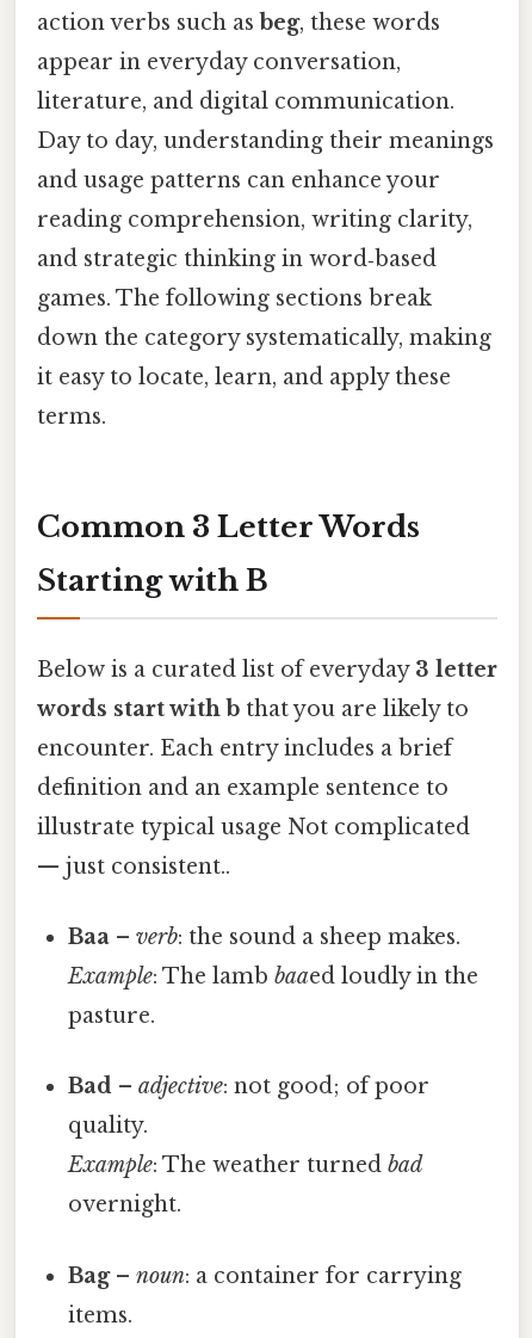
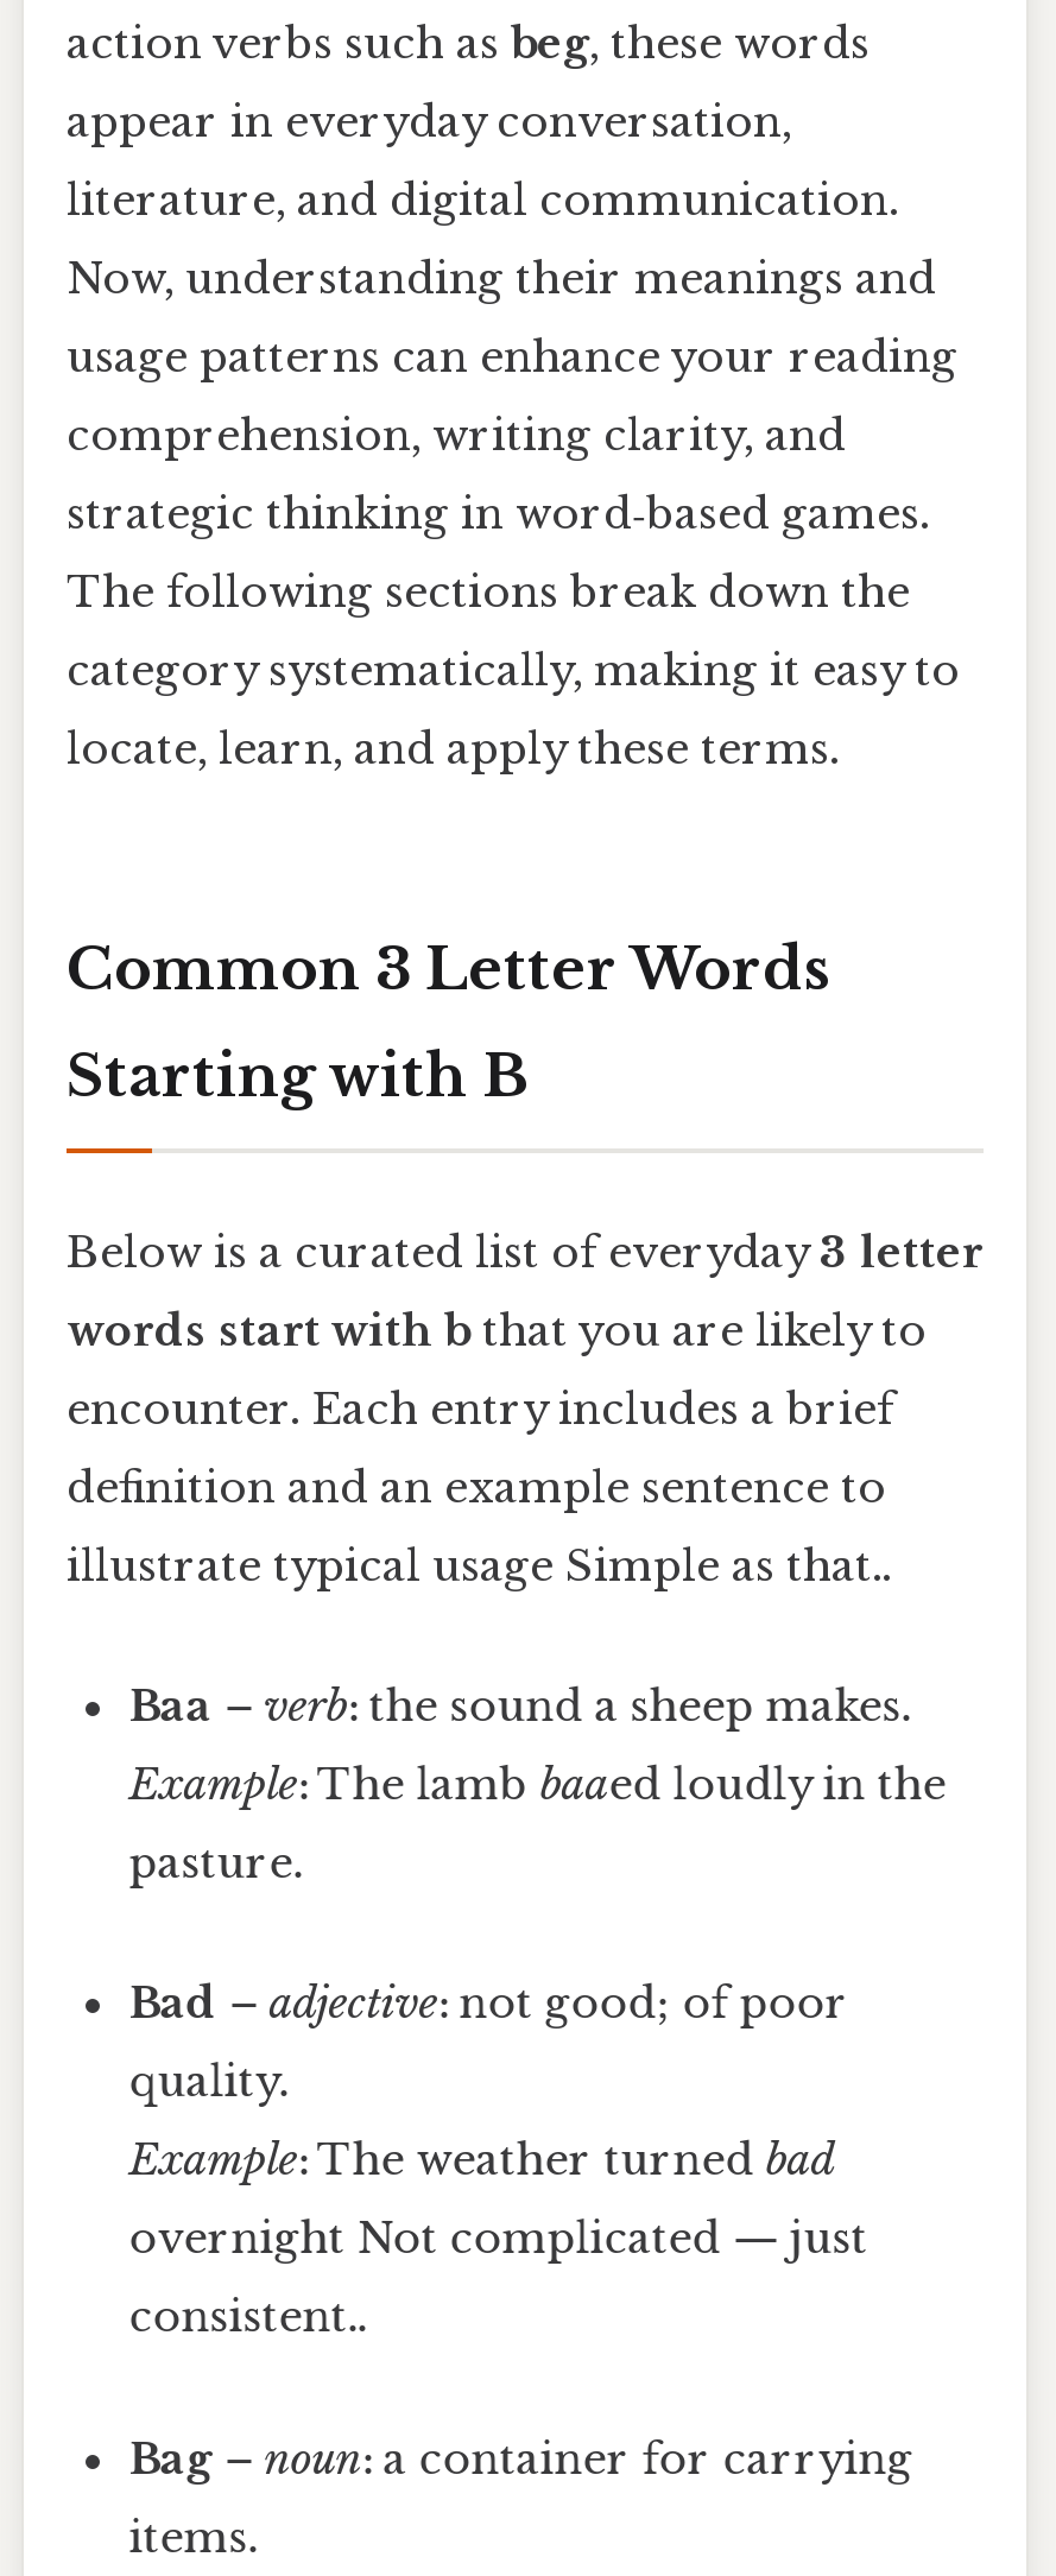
[37,128,494,430] Day to day, understanding their meanings | and usage patterns can enhance your | reading comprehension, writing clarity, | and strategic thinking in word‑based | games. The following sections break | down the category systematically, making | it easy to locate, learn, and apply these | terms. -> [67,253,960,775] Now, understanding their meanings and | usage patterns can enhance your reading | comprehension, writing clarity, and | strategic thinking in word‑based games. | The following sections break down the | category systematically, making it easy to | locate, learn, and apply these terms.
[37,814,470,880] illustrate typical usage Not complicated | — just consistent.. -> [67,1540,891,1592] illustrate typical usage Simple as that..
moved [68,924,479,1179] -> [129,1681,946,2187]: Baa – verb: the sound a sheep makes. | Example: The lamb baaed loudly in the | pasture. | Bad – adjective: not good; of poor | quality. | Example: The weather turned bad
[68,1192,182,1218] overnight. -> [129,2214,868,2344] overnight Not complicated — just | consistent..

